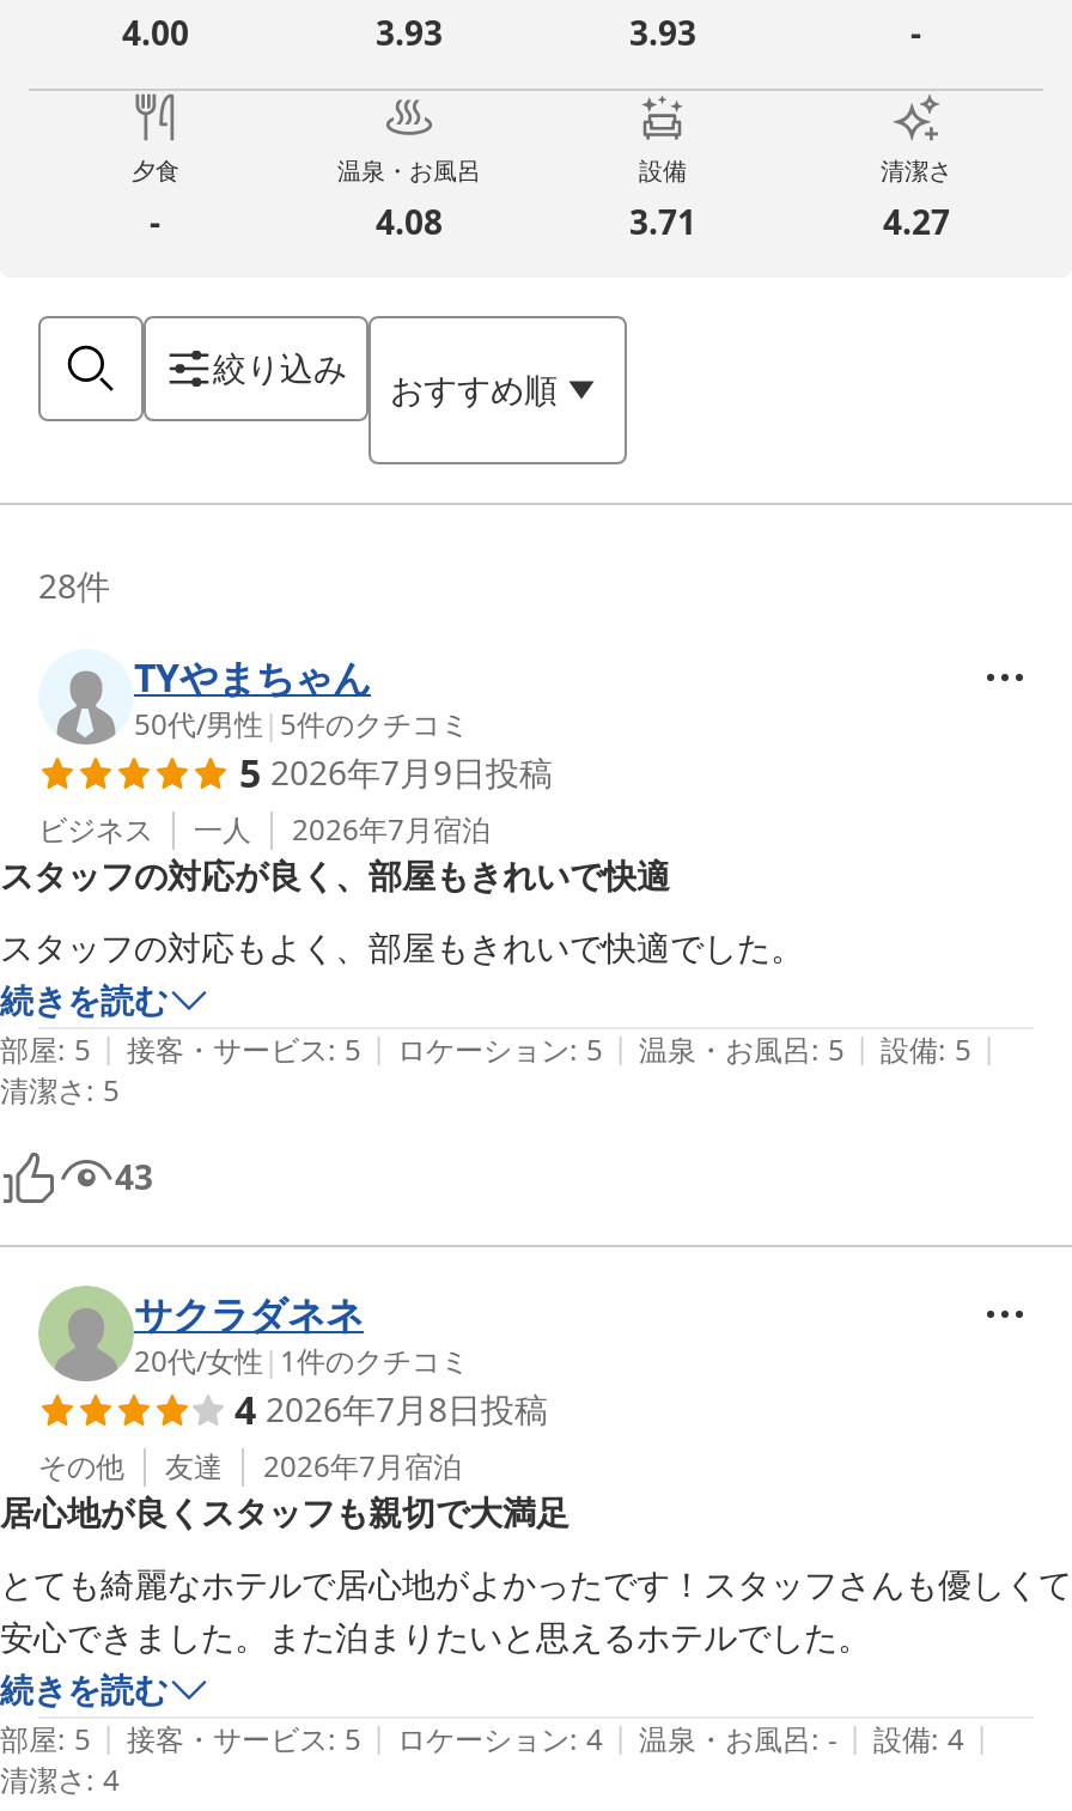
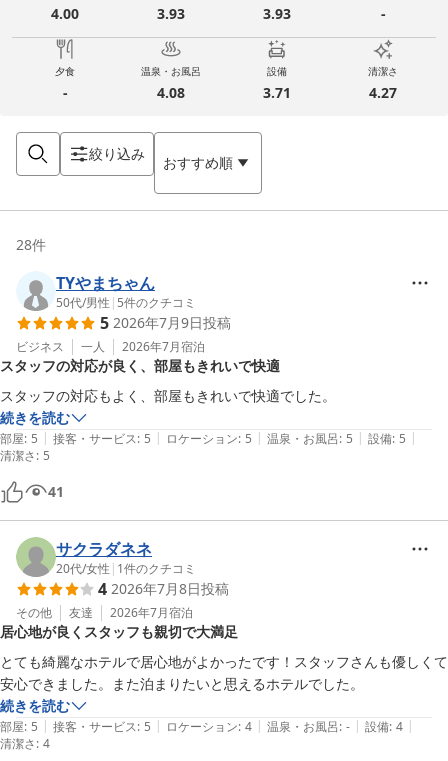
[115,1154,153,1199] 43 -> [48,482,64,501] 41

